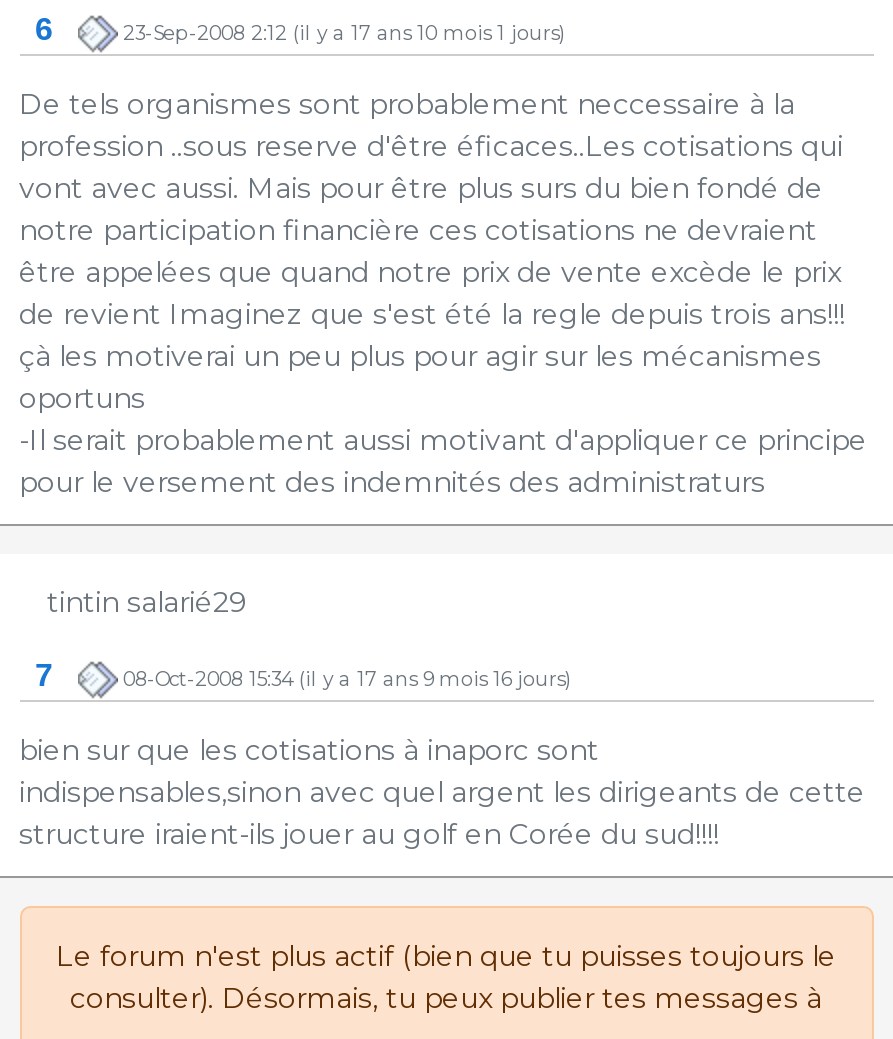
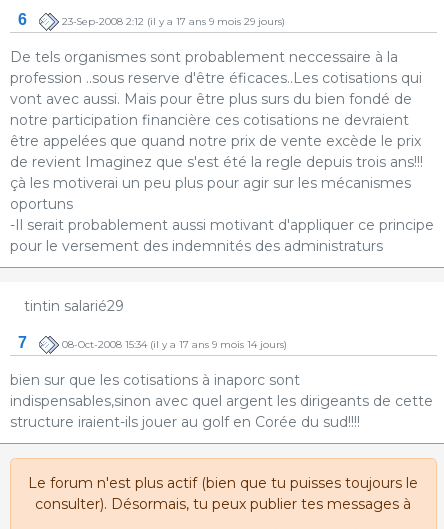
[123,21,565,43] 23-Sep-2008 2:12 (il y a 17 ans 10 mois 1 jours) -> [61,16,284,27] 23-Sep-2008 2:12 (il y a 17 ans 9 mois 29 jours)
[123,668,571,690] 08-Oct-2008 15:34 (il y a 17 ans 9 mois 16 jours) -> [61,339,286,350] 08-Oct-2008 15:34 (il y a 17 ans 9 mois 14 jours)

